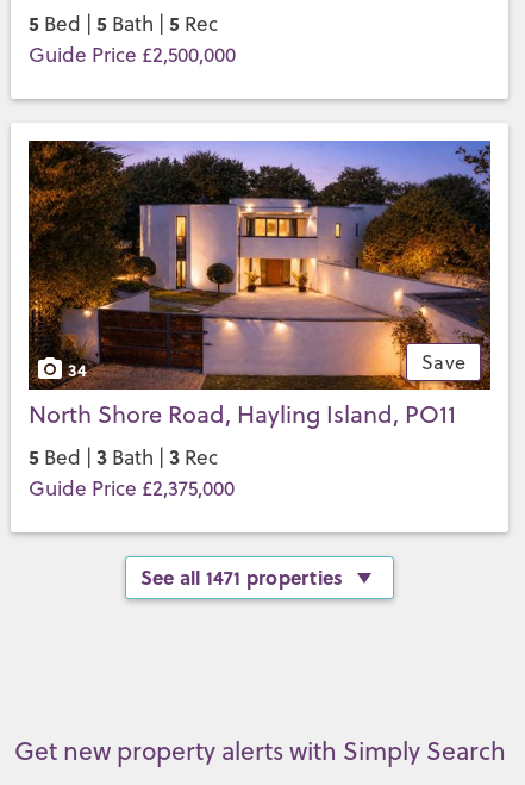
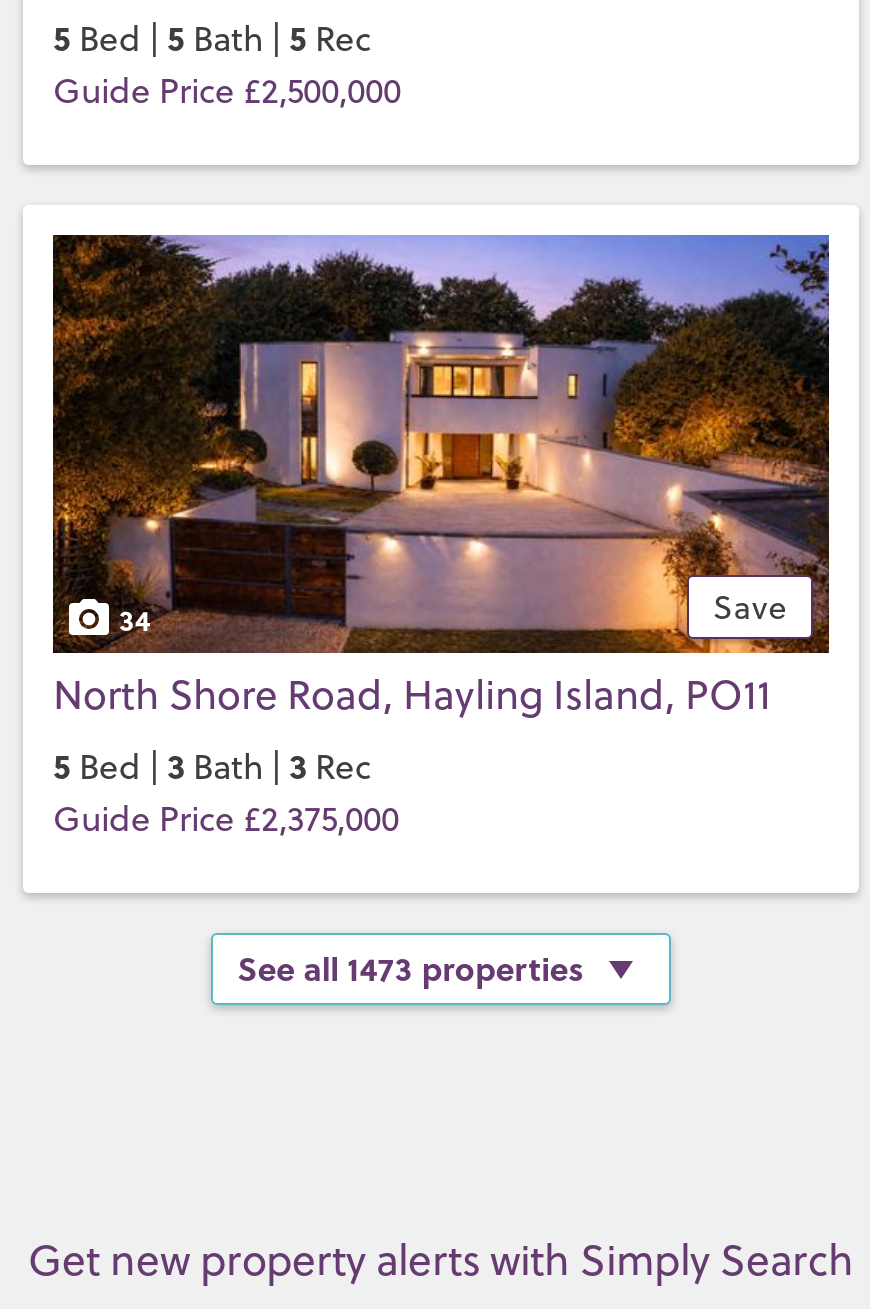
[140,564,343,591] See all 1471 properties -> [237,945,585,991] See all 1473 properties

